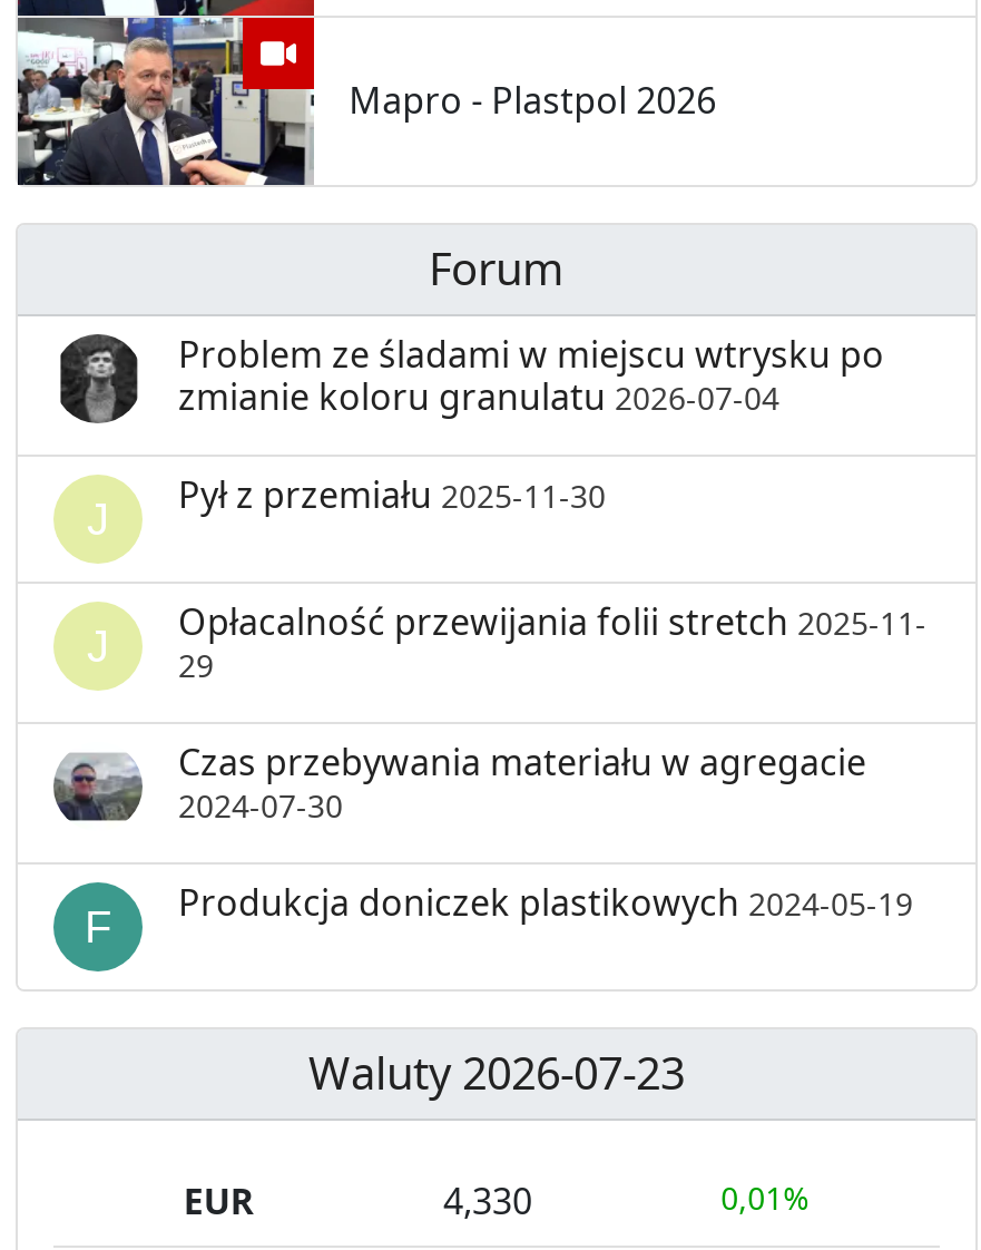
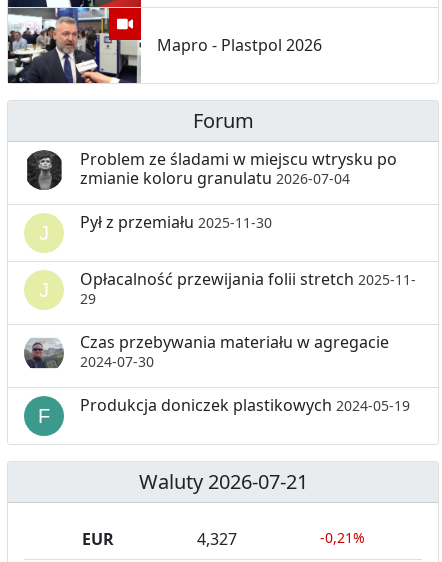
[308,1042,685,1102] Waluty 2026-07-23 -> [138,468,307,495] Waluty 2026-07-21
[443,1176,532,1225] 4,330 -> [196,528,236,550] 4,327
[721,1176,810,1218] 0,01% -> [319,528,364,547] -0,21%

